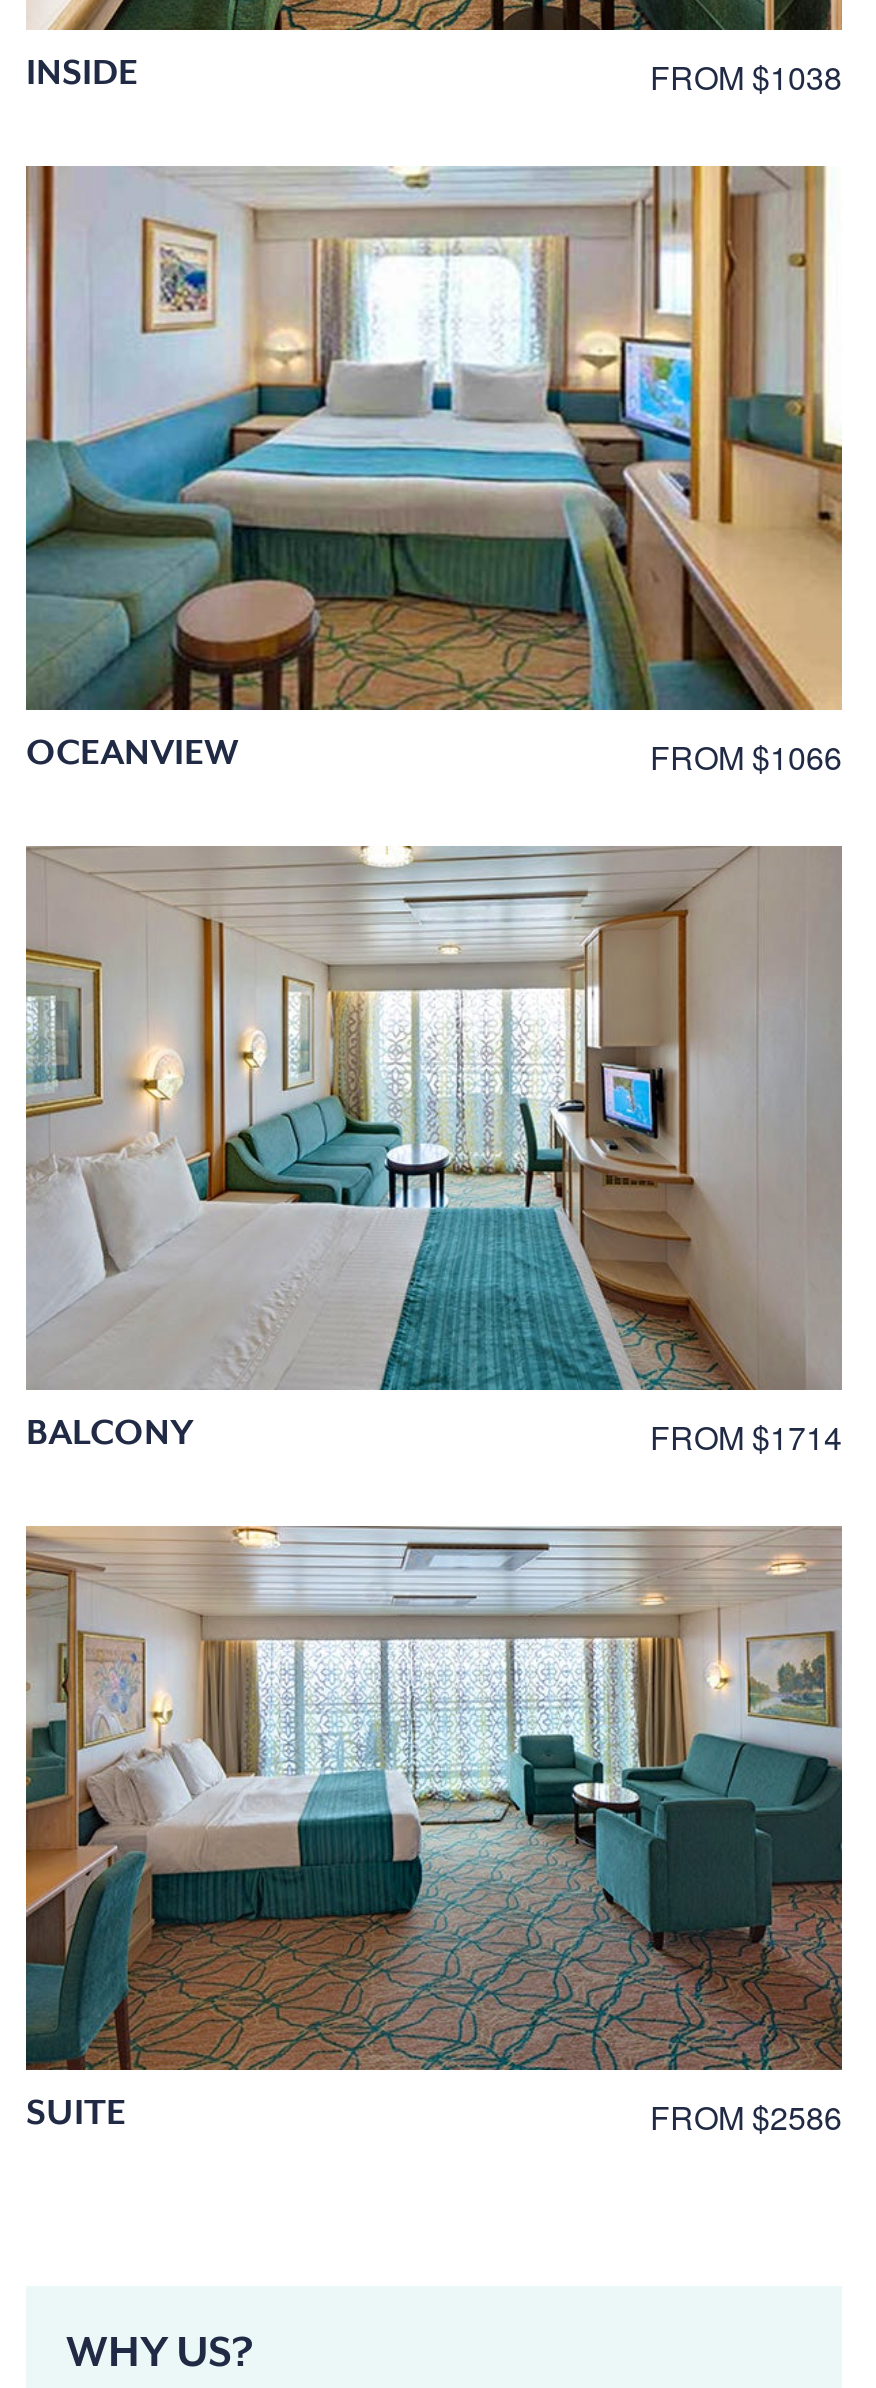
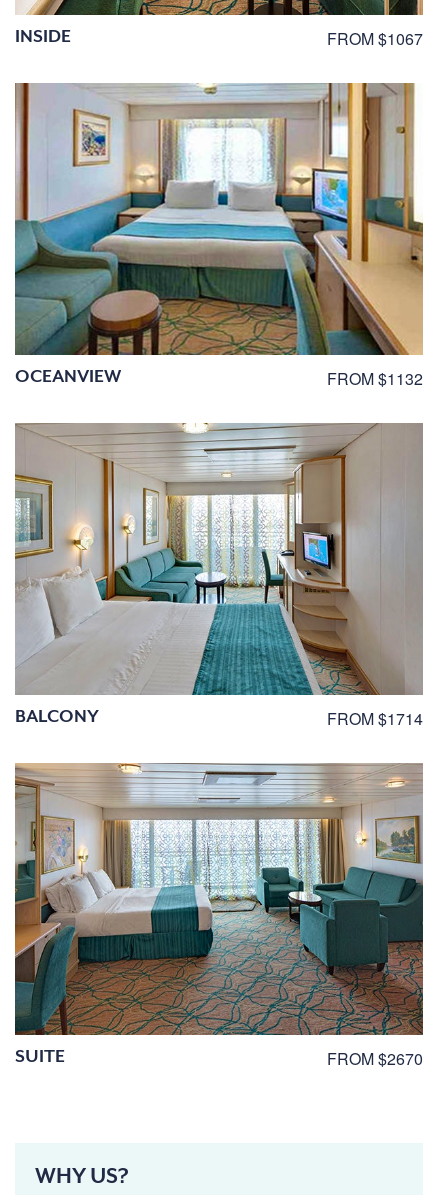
[650,53,842,99] FROM $1038 -> [327,27,423,50] FROM $1067
[650,733,842,779] FROM $1066 -> [327,367,423,390] FROM $1132
[650,2093,842,2139] FROM $2586 -> [327,1047,423,1070] FROM $2670

